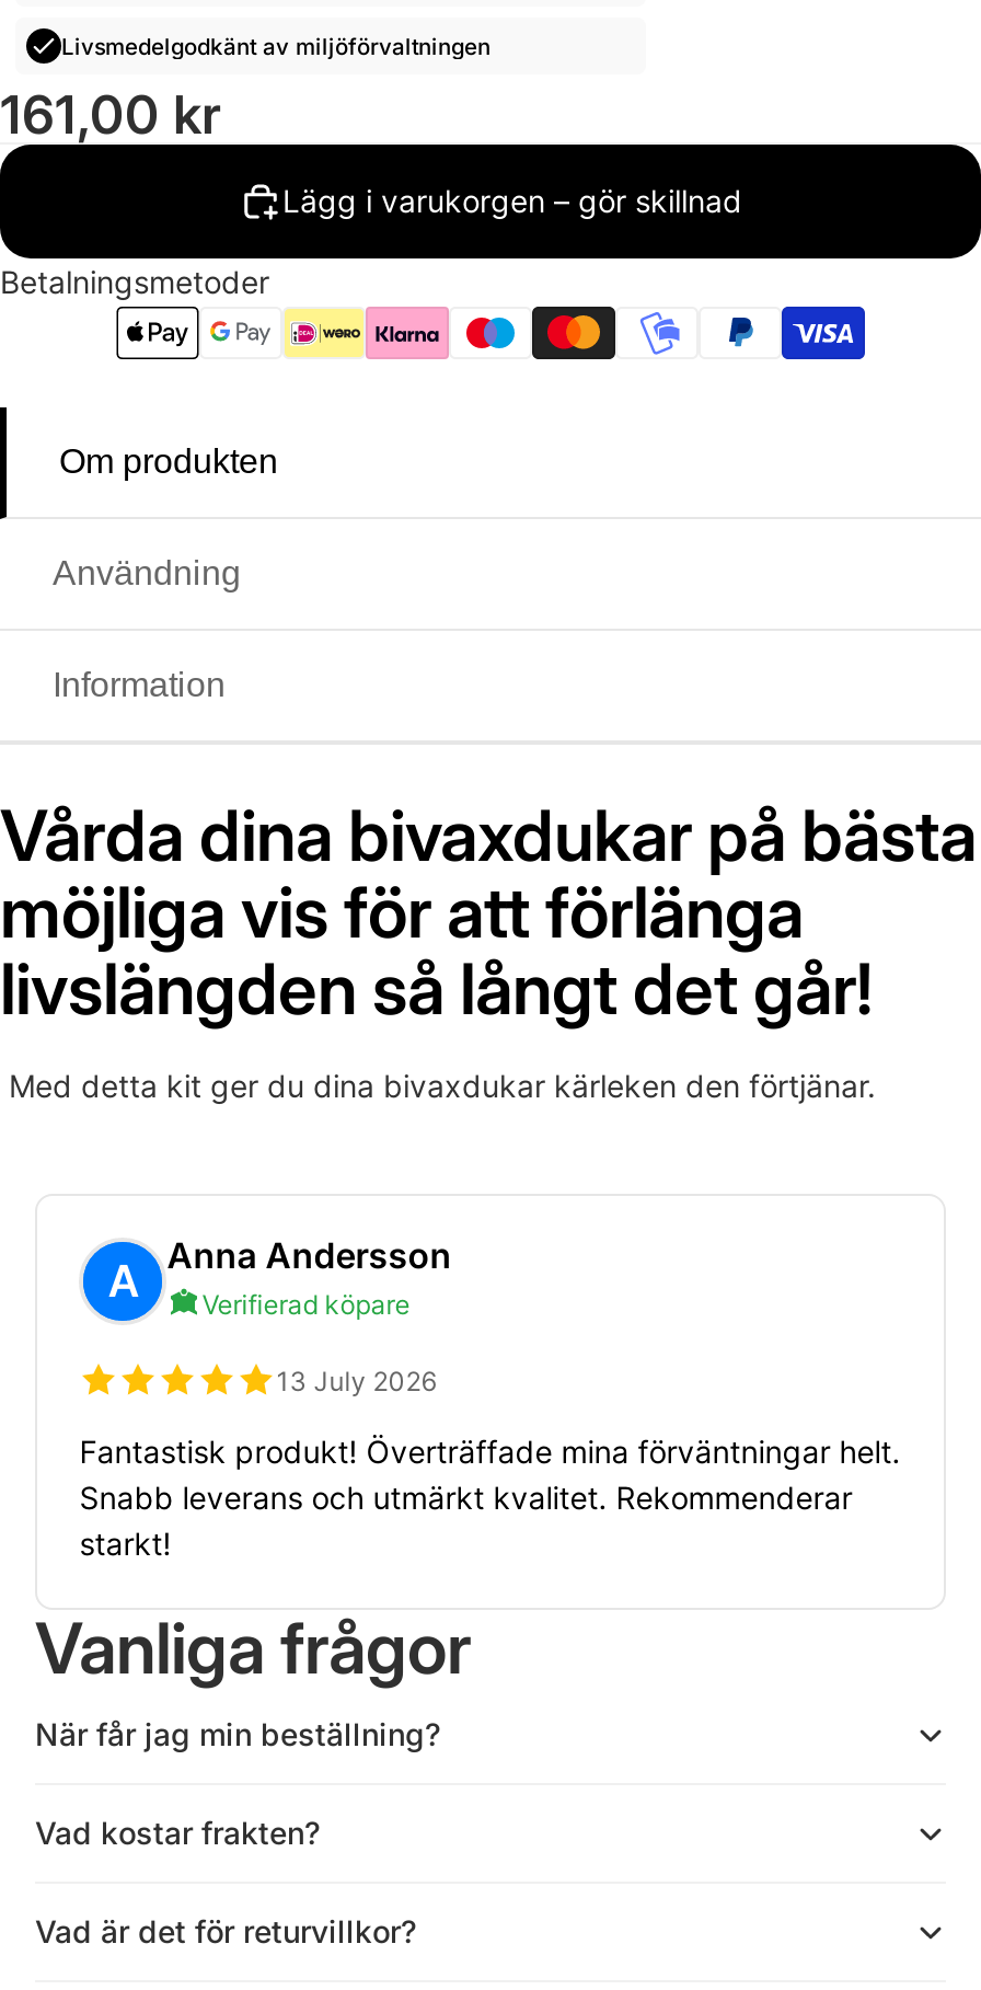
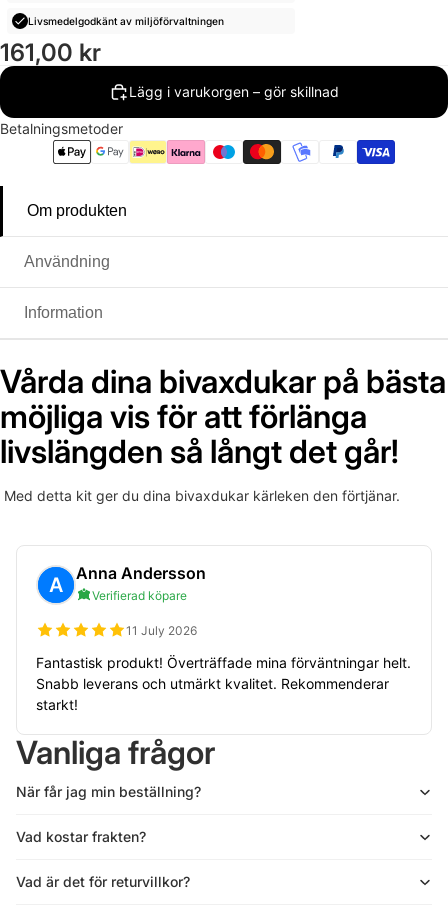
[276,1364,436,1397] 13 July 2026 -> [126,623,197,638] 11 July 2026

